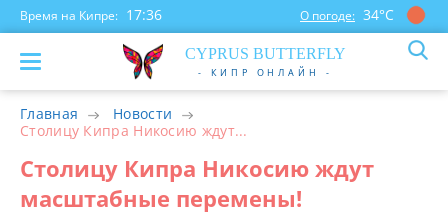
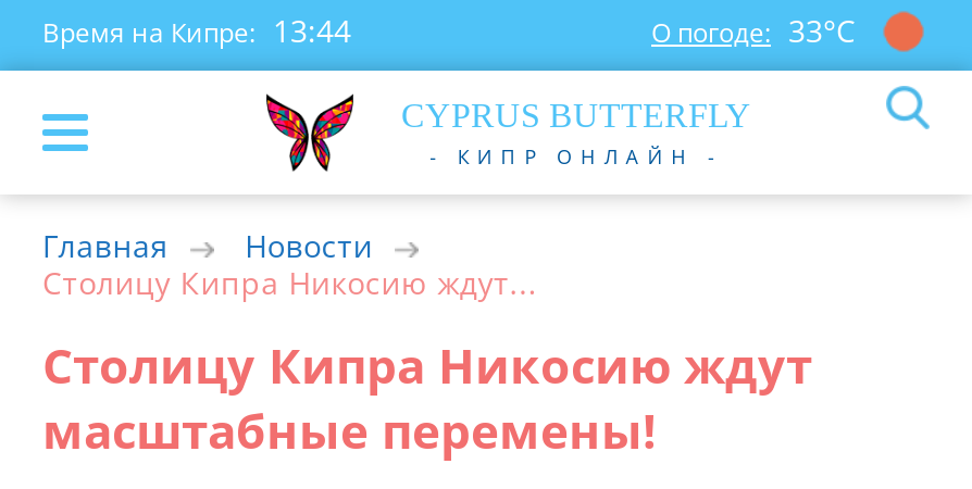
[20,5,162,24] Время на Кипре: 17:36 -> [42,10,351,51] Время на Кипре: 13:44
[300,5,394,24] О погоде: 34°С -> [651,10,856,51] О погоде: 33°С

